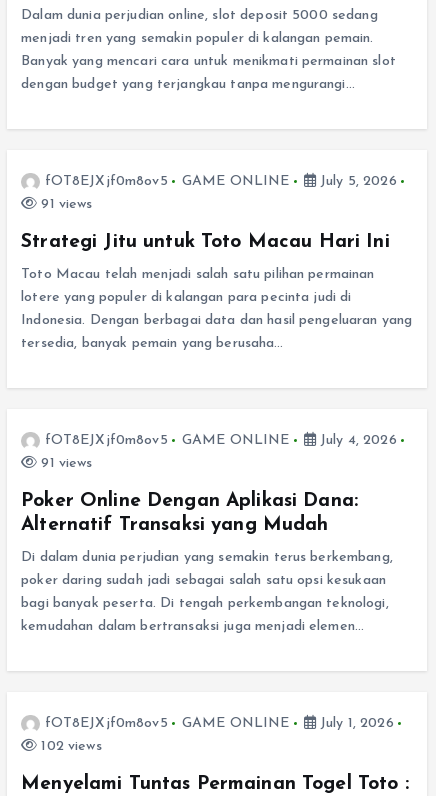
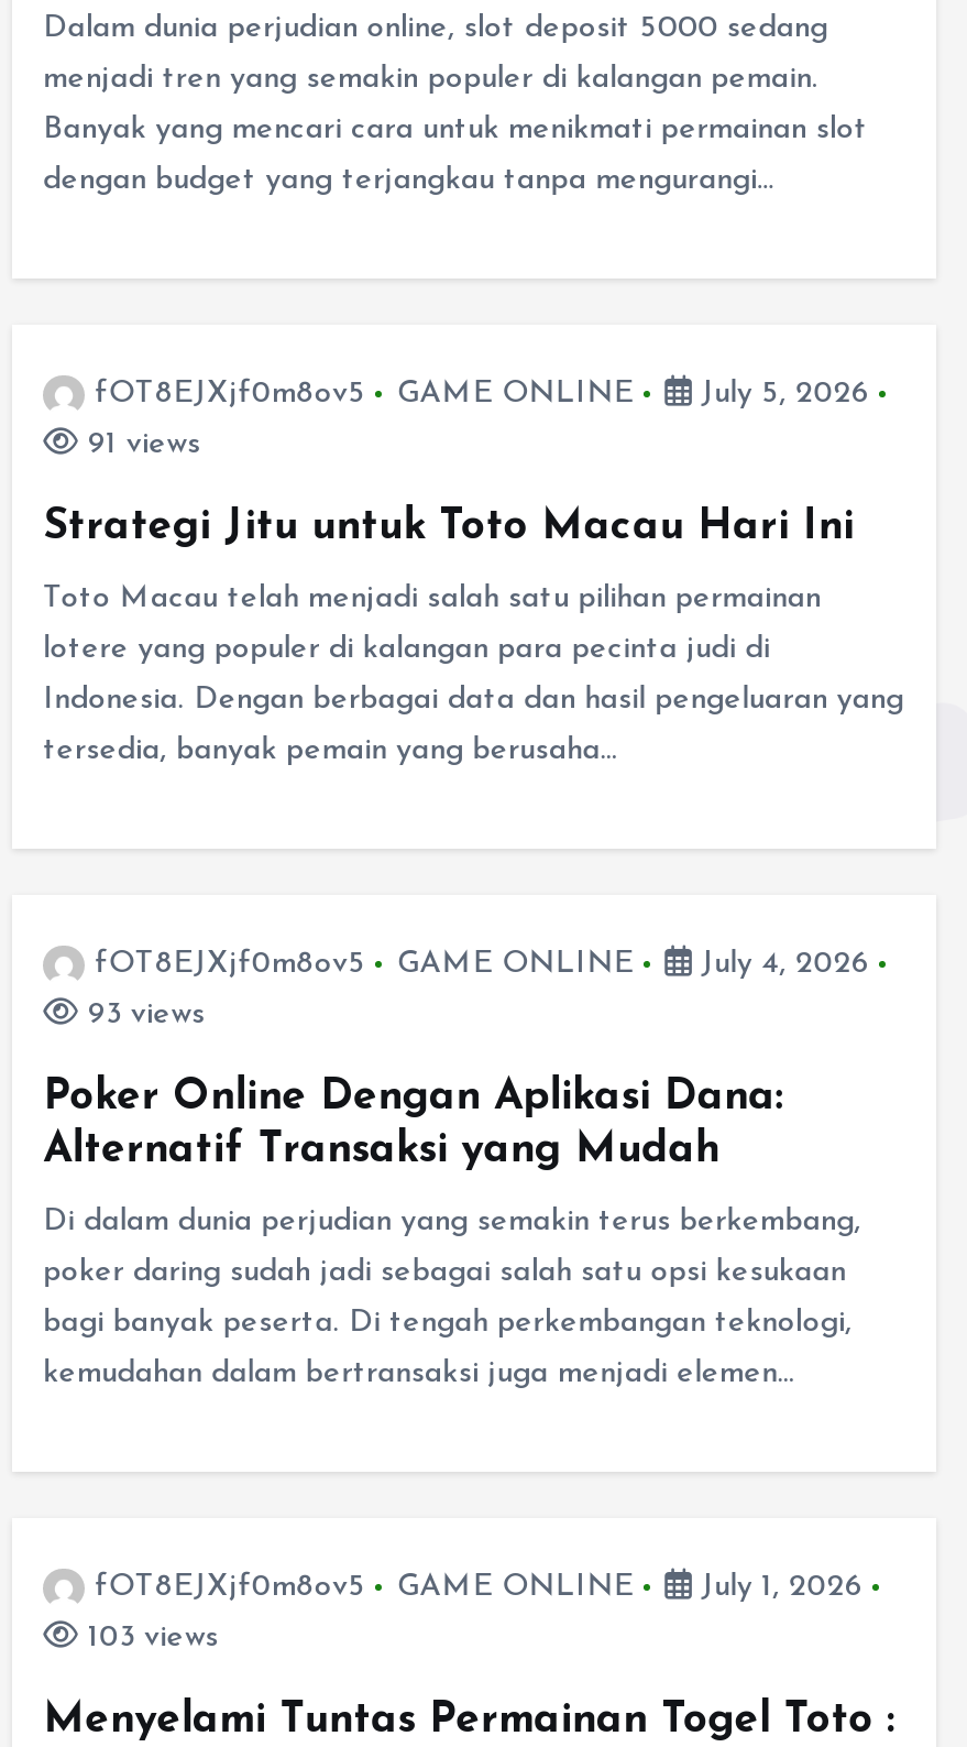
[37,456,93,471] 91 views -> [79,998,205,1031] 93 views
[37,739,102,754] 102 views -> [79,1621,218,1654] 103 views

